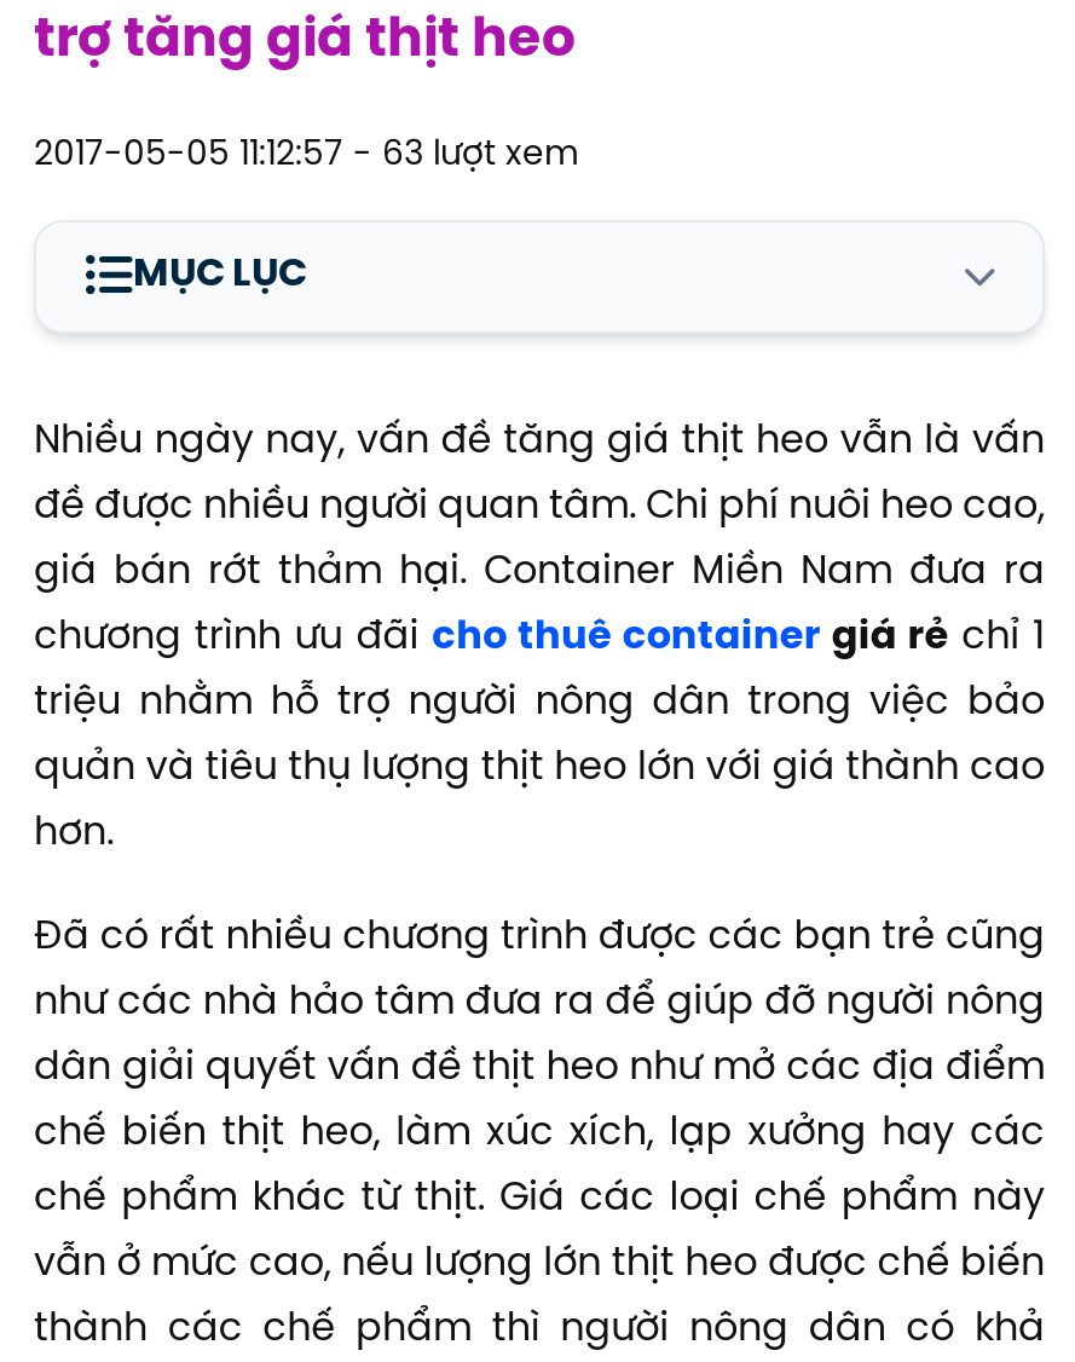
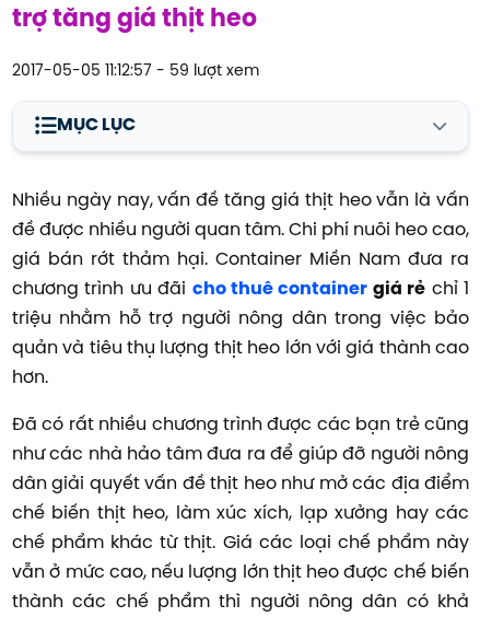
[34,138,578,175] 2017-05-05 11:12:57 - 63 lượt xem -> [12,64,259,80] 2017-05-05 11:12:57 - 59 lượt xem

